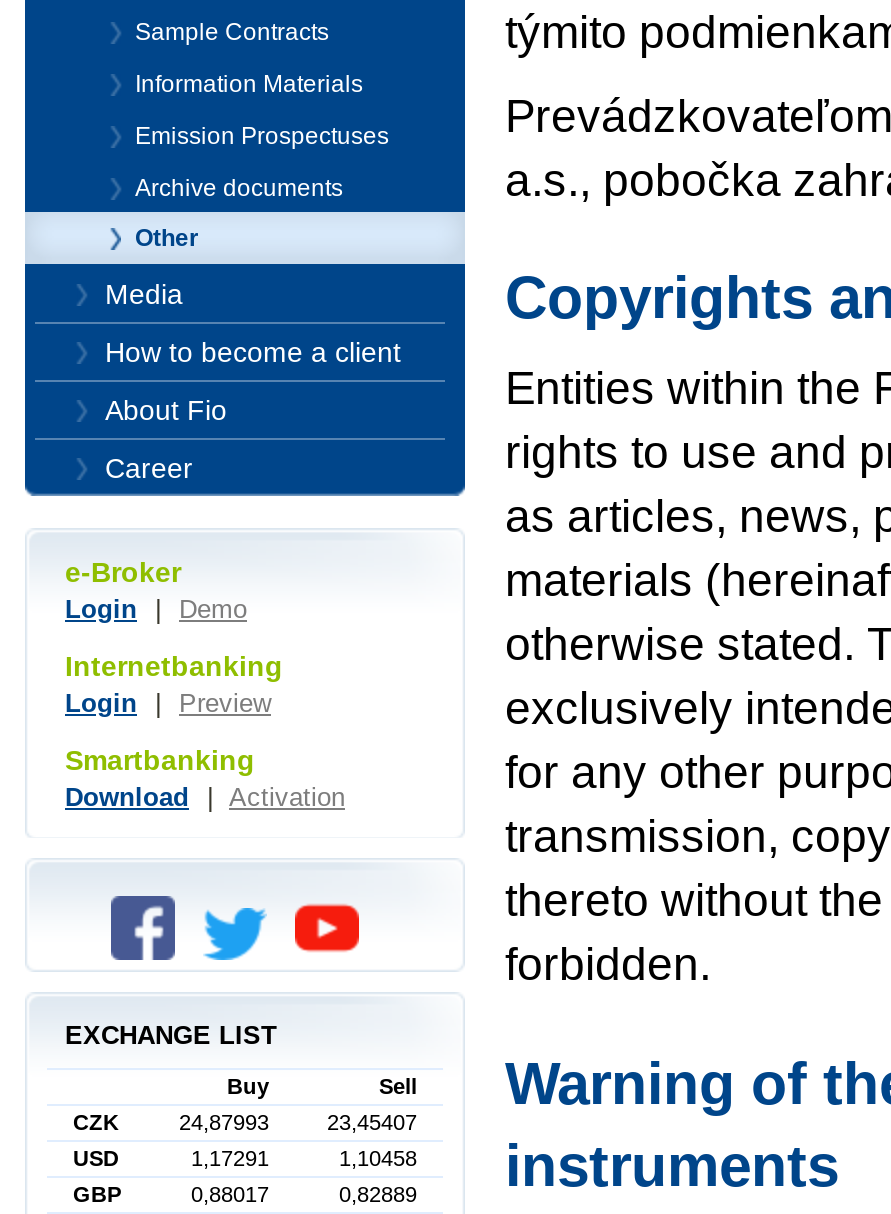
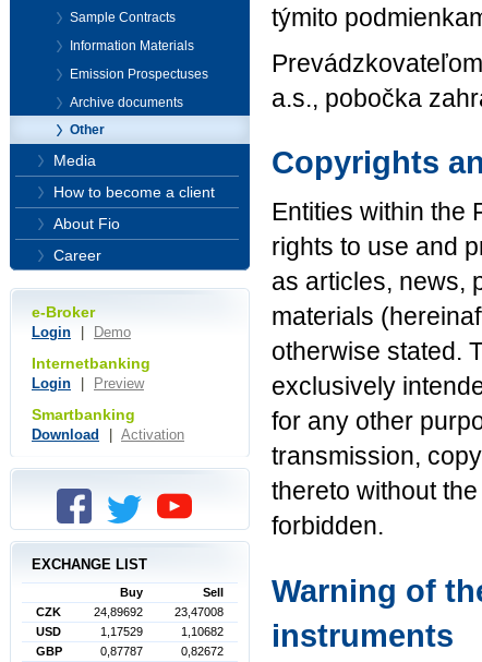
[179,1109,269,1133] 24,87993 -> [94,605,143,618] 24,89692
[327,1109,417,1133] 23,45407 -> [174,605,224,618] 23,47008
[191,1145,269,1169] 1,17291 -> [100,624,143,637] 1,17529
[339,1145,417,1169] 1,10458 -> [181,624,224,637] 1,10682
[191,1181,269,1205] 0,88017 -> [100,644,143,657] 0,87787
[339,1181,417,1205] 0,82889 -> [181,644,224,657] 0,82672

